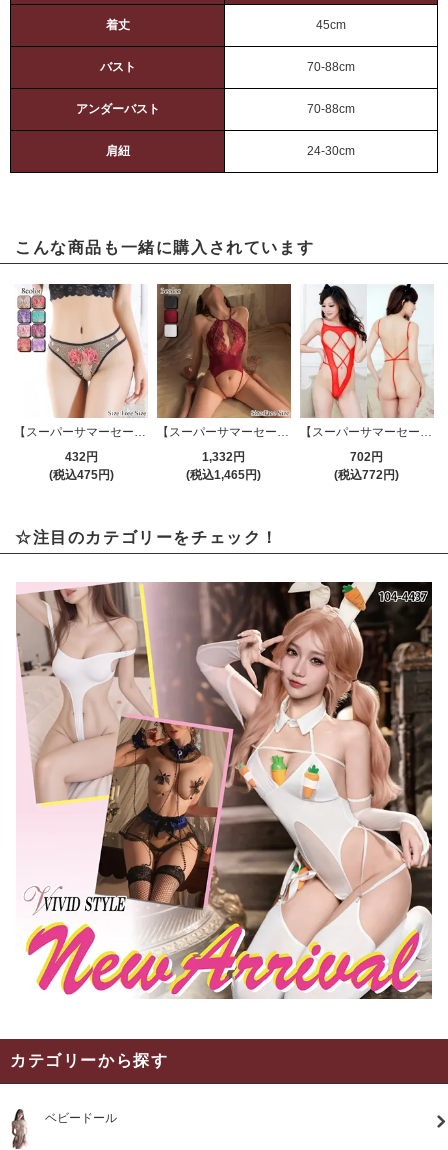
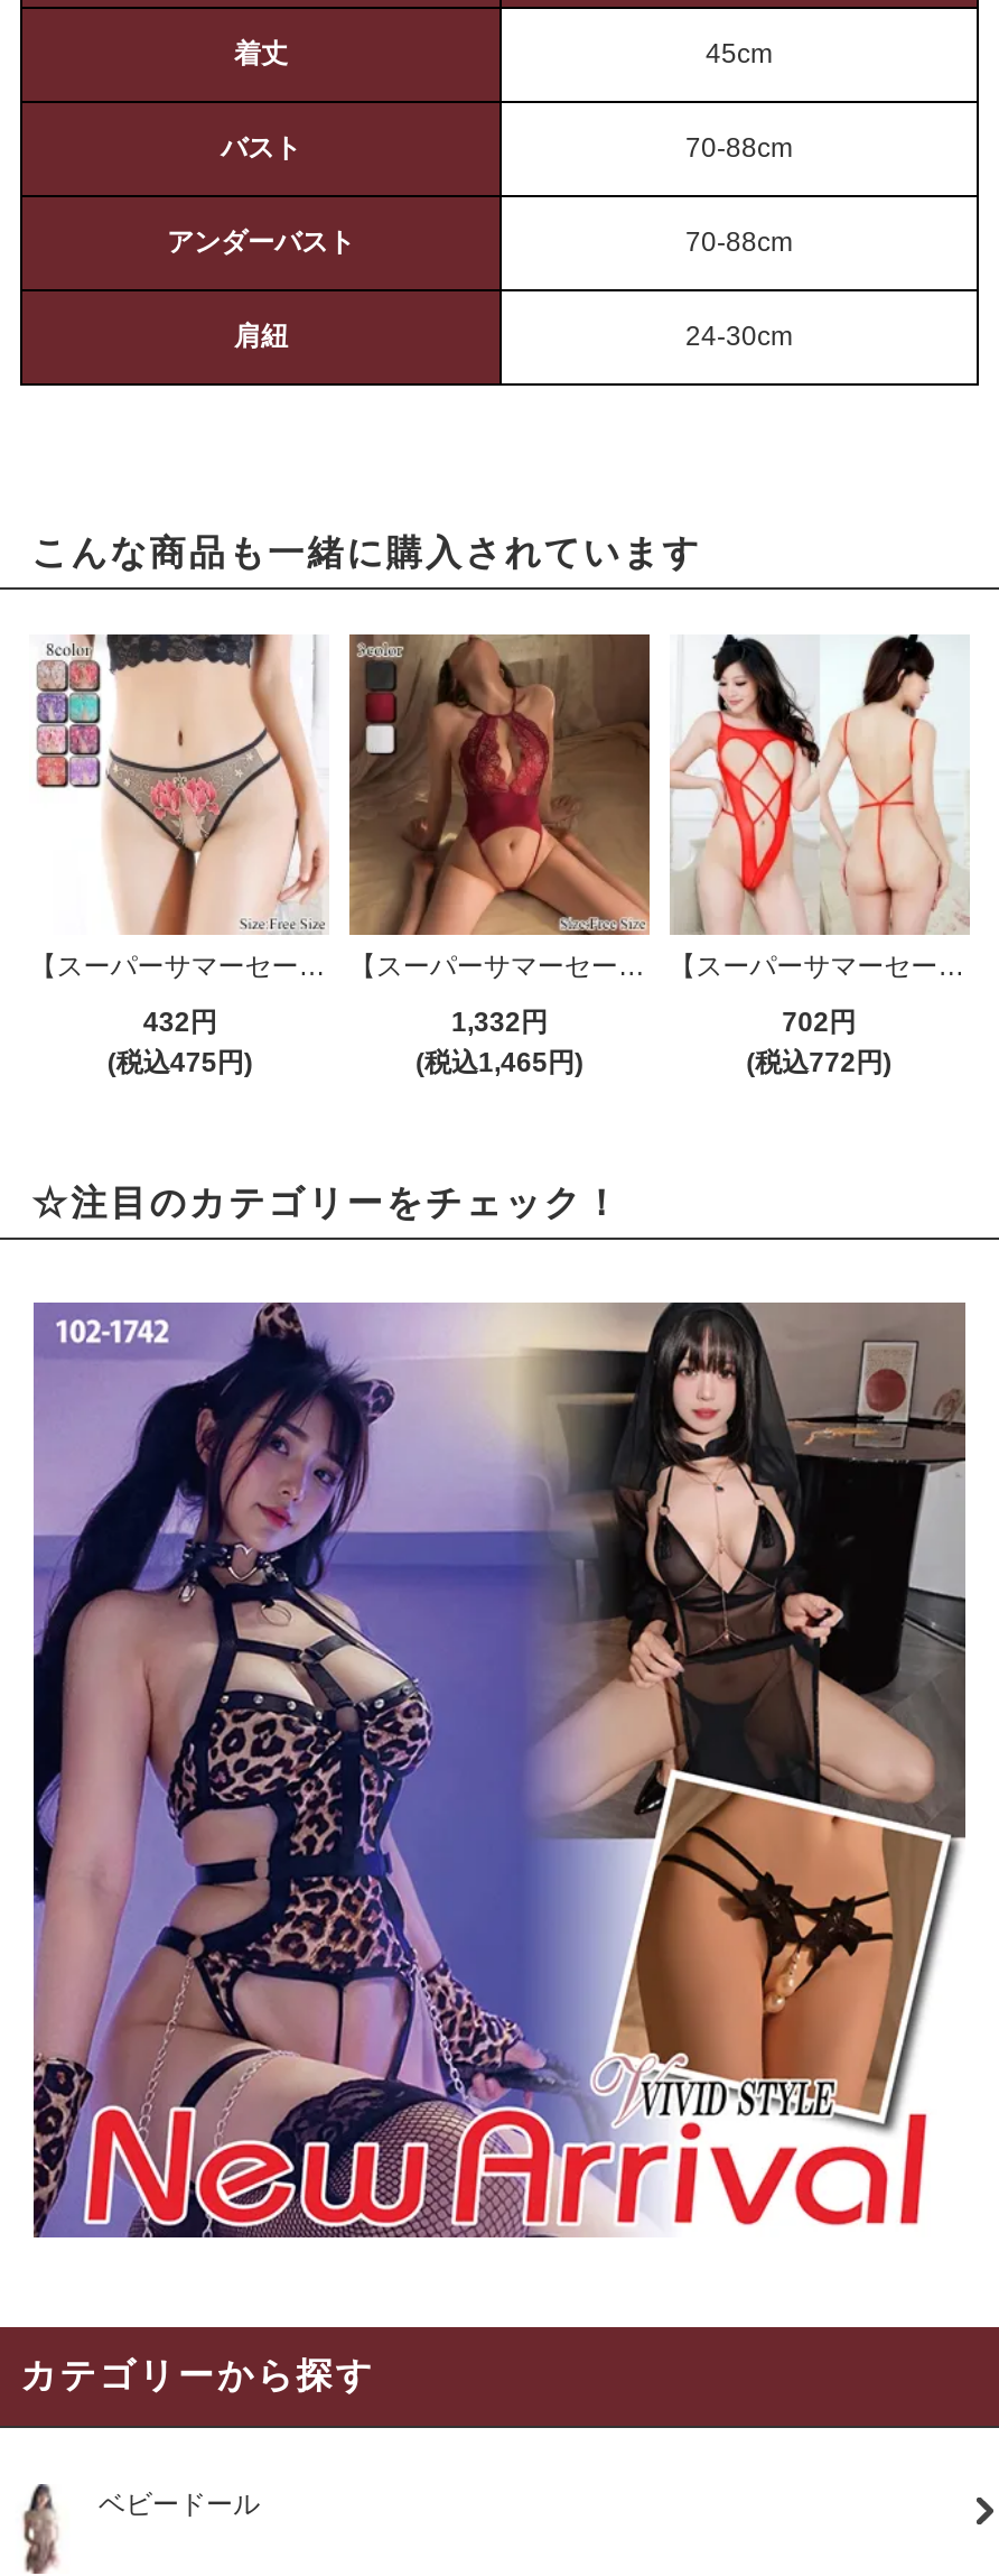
[16,581,433,1000] [image] -> [31,1300,968,2240] [image]

